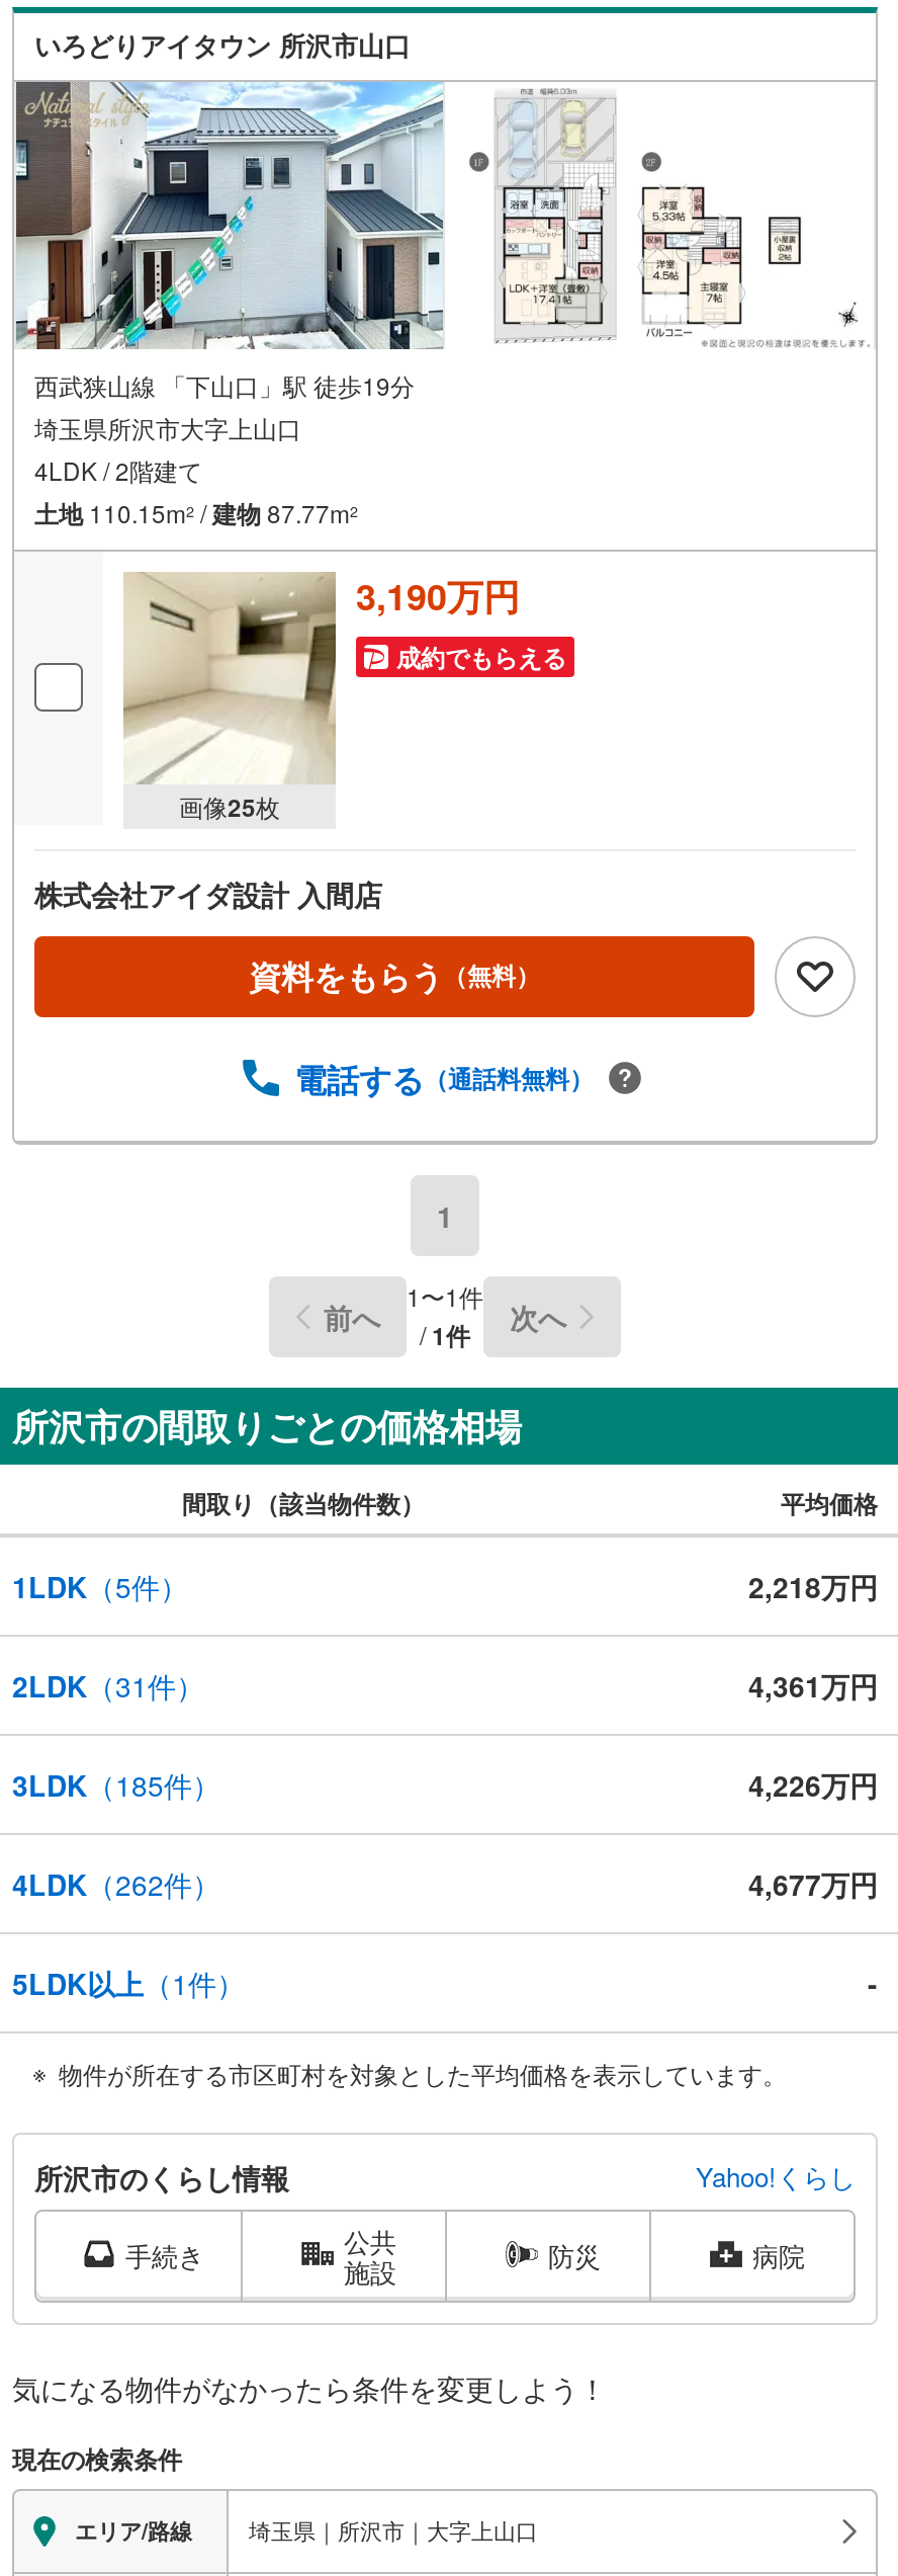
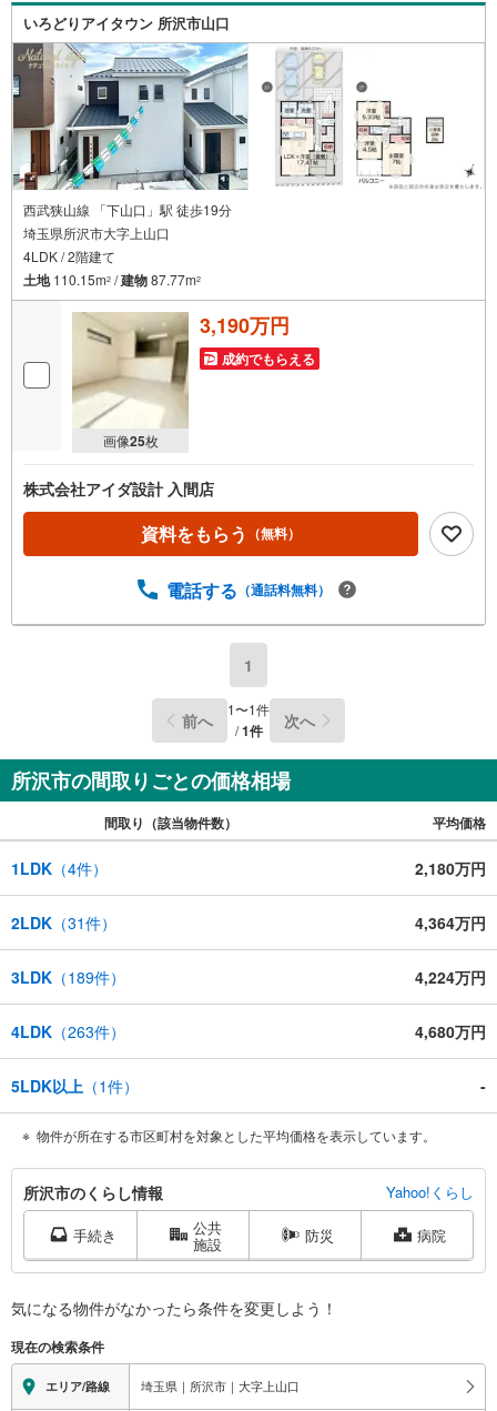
[12,1565,188,1606] 1LDK（5件） -> [11,857,108,879] 1LDK（4件）
[748,1565,878,1606] 2,218万円 -> [415,857,486,879] 2,180万円
[748,1665,878,1705] 4,361万円 -> [415,911,486,933] 4,364万円
[12,1764,220,1804] 3LDK（185件） -> [11,966,125,988] 3LDK（189件）
[748,1764,878,1804] 4,226万円 -> [415,966,486,988] 4,224万円
[12,1863,220,1904] 4LDK（262件） -> [11,1020,125,1042] 4LDK（263件）
[748,1863,878,1904] 4,677万円 -> [415,1020,486,1042] 4,680万円

